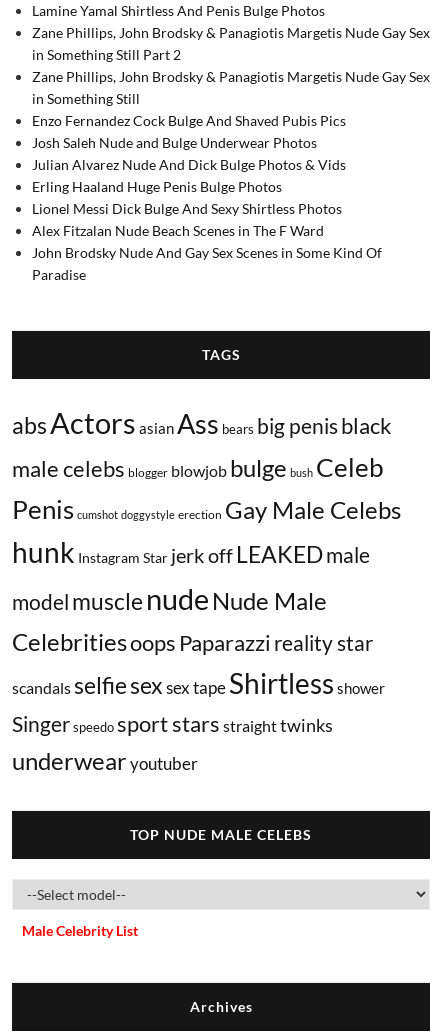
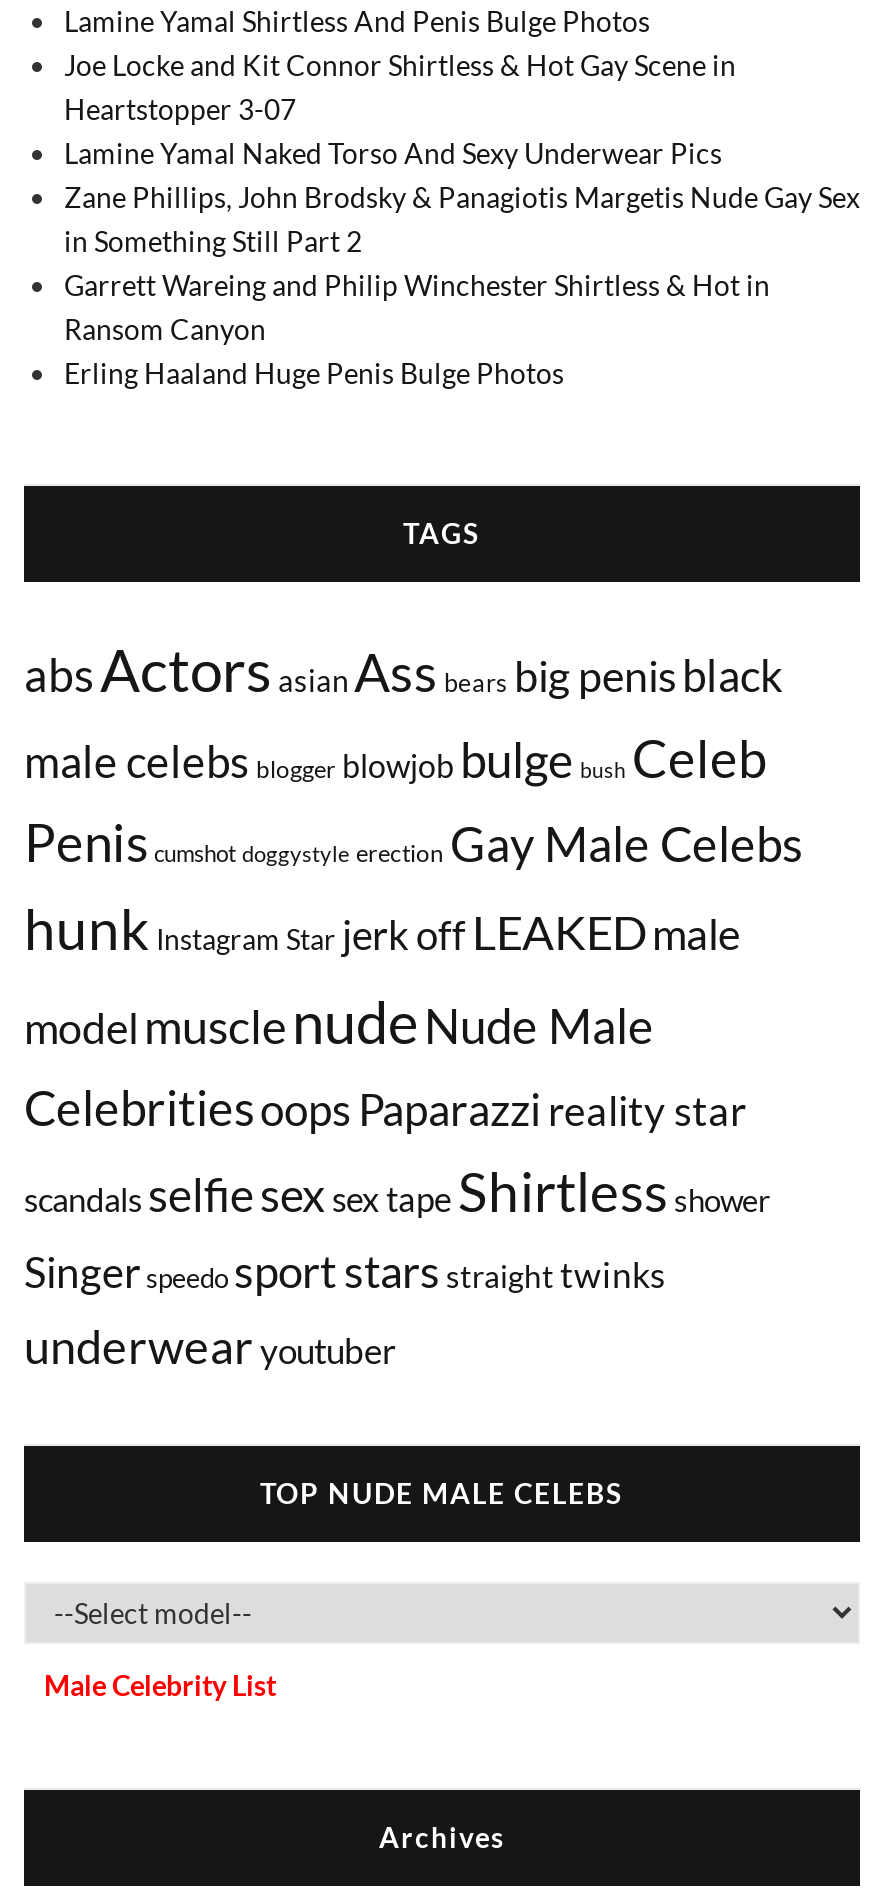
none -> [64,49,736,171] Joe Locke and Kit Connor Shirtless & Hot Gay Scene in | Heartstopper 3-07 | Lamine Yamal Naked Torso And Sexy Underwear Pics
moved [32,24,430,63] -> [64,181,860,259]: Zane Phillips, John Brodsky & Panagiotis Margetis Nude Gay Sex | in Something Still Part 2
[32,68,430,173] Zane Phillips, John Brodsky & Panagiotis Margetis Nude Gay Sex | in Something Still | Enzo Fernandez Cock Bulge And Shaved Pubis Pics | Josh Saleh Nude and Bulge Underwear Photos | Julian Alvarez Nude And Dick Bulge Photos & Vids -> [64,269,770,347] Garrett Wareing and Philip Winchester Shirtless & Hot in | Ransom Canyon
[32,200,382,283] Lionel Messi Dick Bulge And Sexy Shirtless Photos | Alex Fitzalan Nude Beach Scenes in The F Ward | John Brodsky Nude And Gay Sex Scenes in Some Kind Of | Paradise -> none

